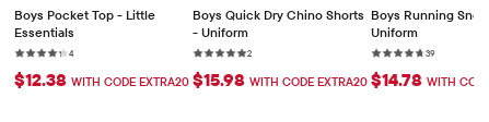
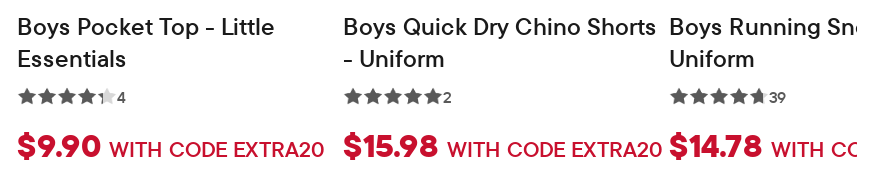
[14,68,189,90] $12.38 WITH CODE EXTRA20 -> [17,124,325,164] $9.90 WITH CODE EXTRA20

